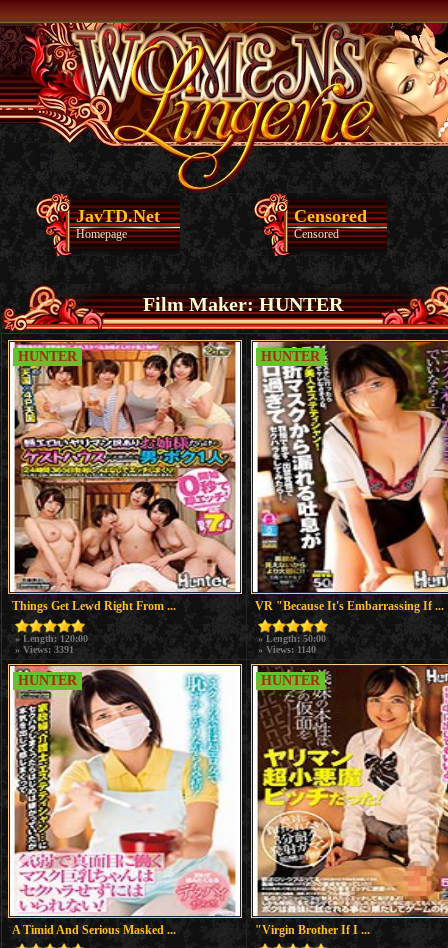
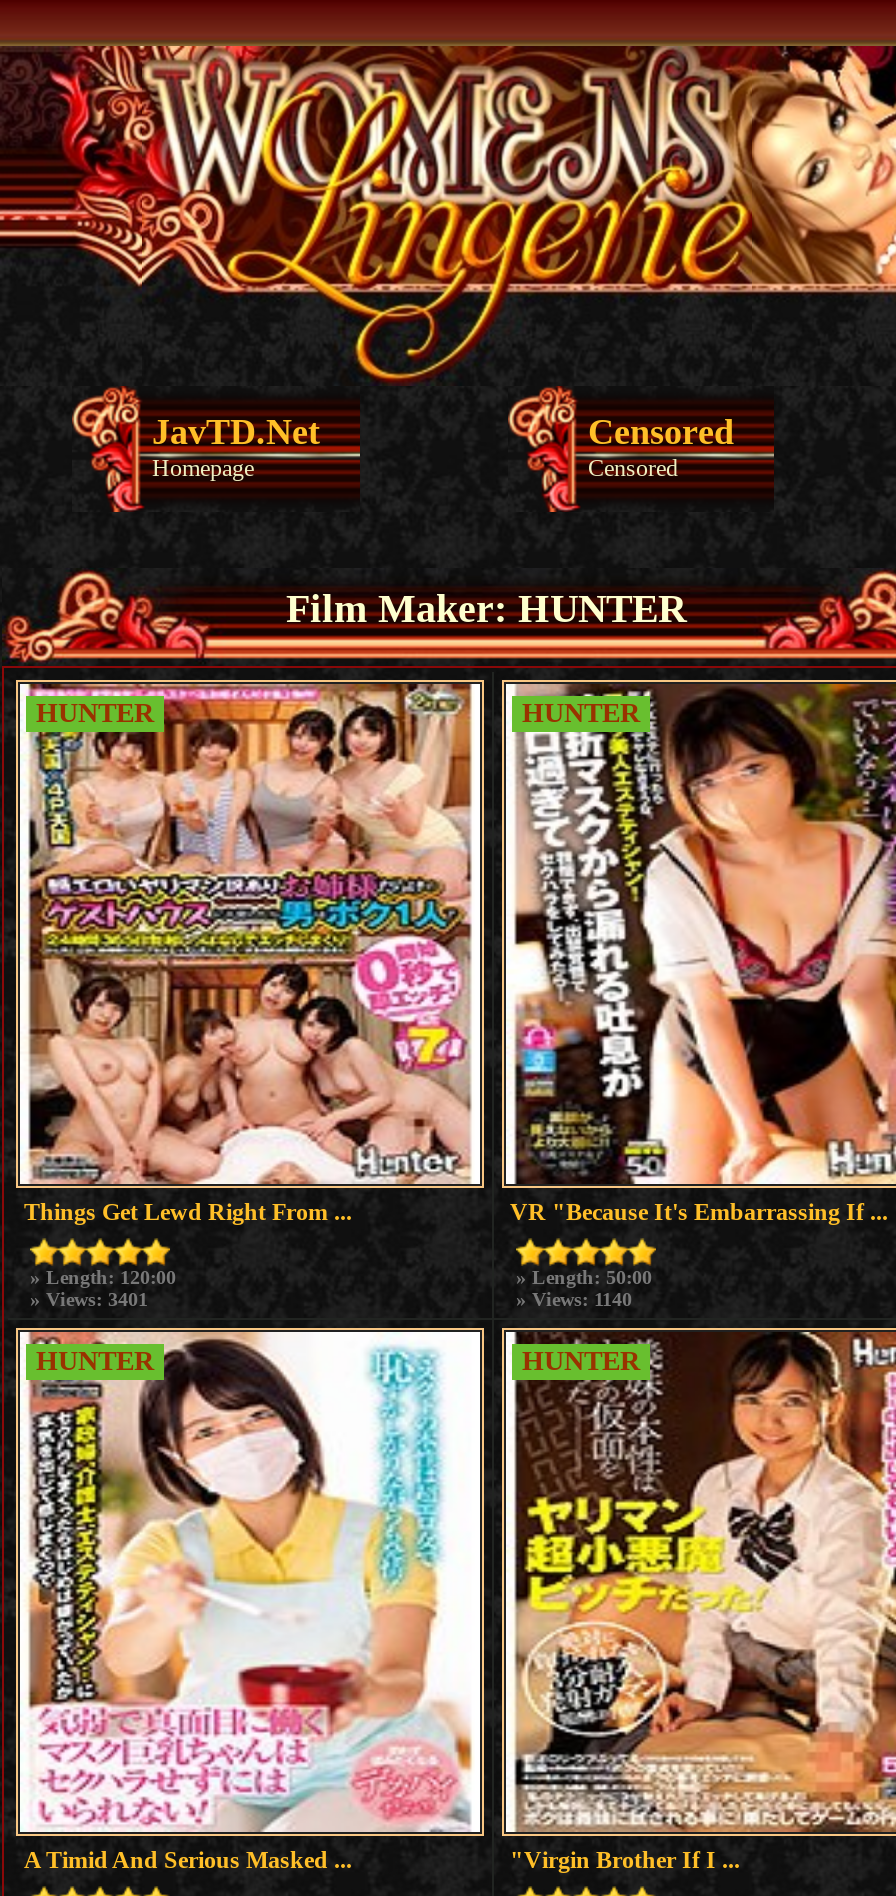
[15,644,74,655] » Views: 3391 -> [30,1288,148,1310] » Views: 3401

